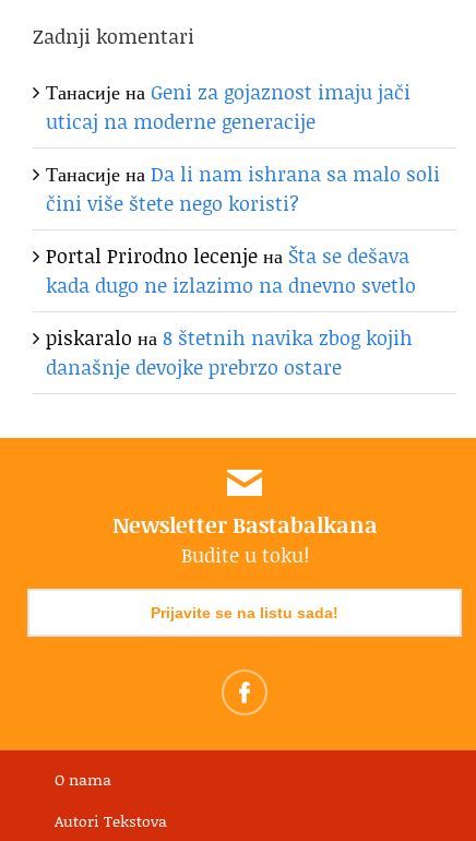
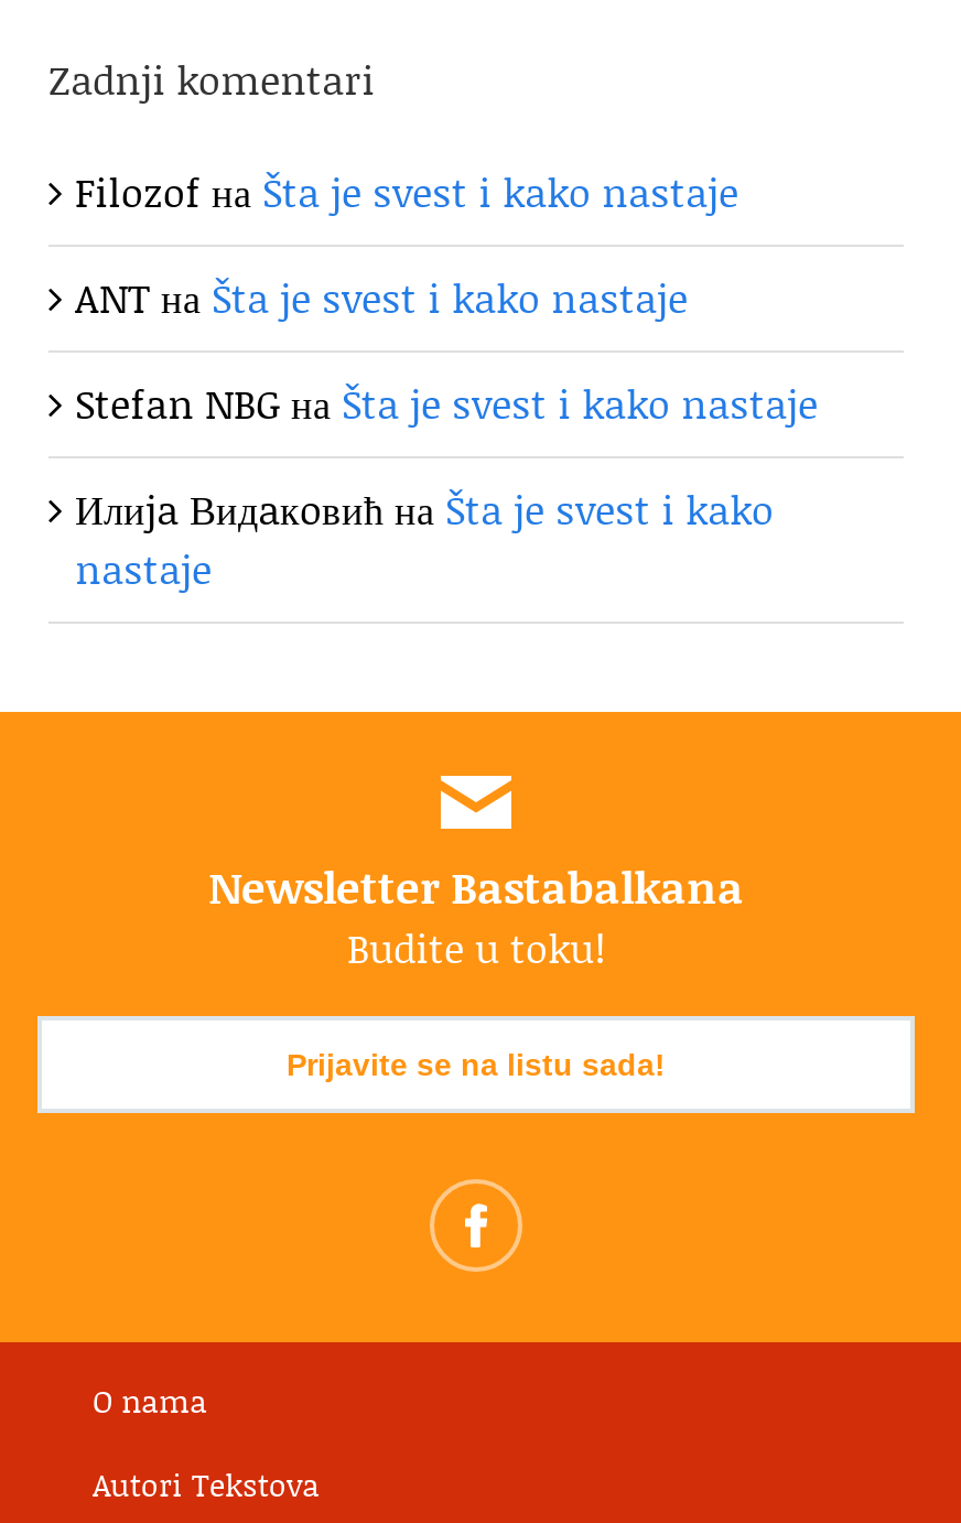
[46,77,410,135] Танасије на Geni za gojaznost imaju jači | uticaj na moderne generacije -> [75,164,738,221] Filozof на Šta je svest i kako nastaje
[46,159,440,217] Танасије на Da li nam ishrana sa malo soli | čini više štete nego koristi? -> [75,269,688,327] ANT на Šta je svest i kako nastaje
[46,241,416,299] Portal Prirodno lecenje на Šta se dešava | kada dugo ne izlazimo na dnevno svetlo -> [75,375,818,432] Stefan NBG на Šta je svest i kako nastaje
[46,323,413,381] piskaralo на 8 štetnih navika zbog kojih | današnje devojke prebrzo ostare -> [75,481,774,598] Илиja Видaкoвић на Šta je svest i kako | nastaje

